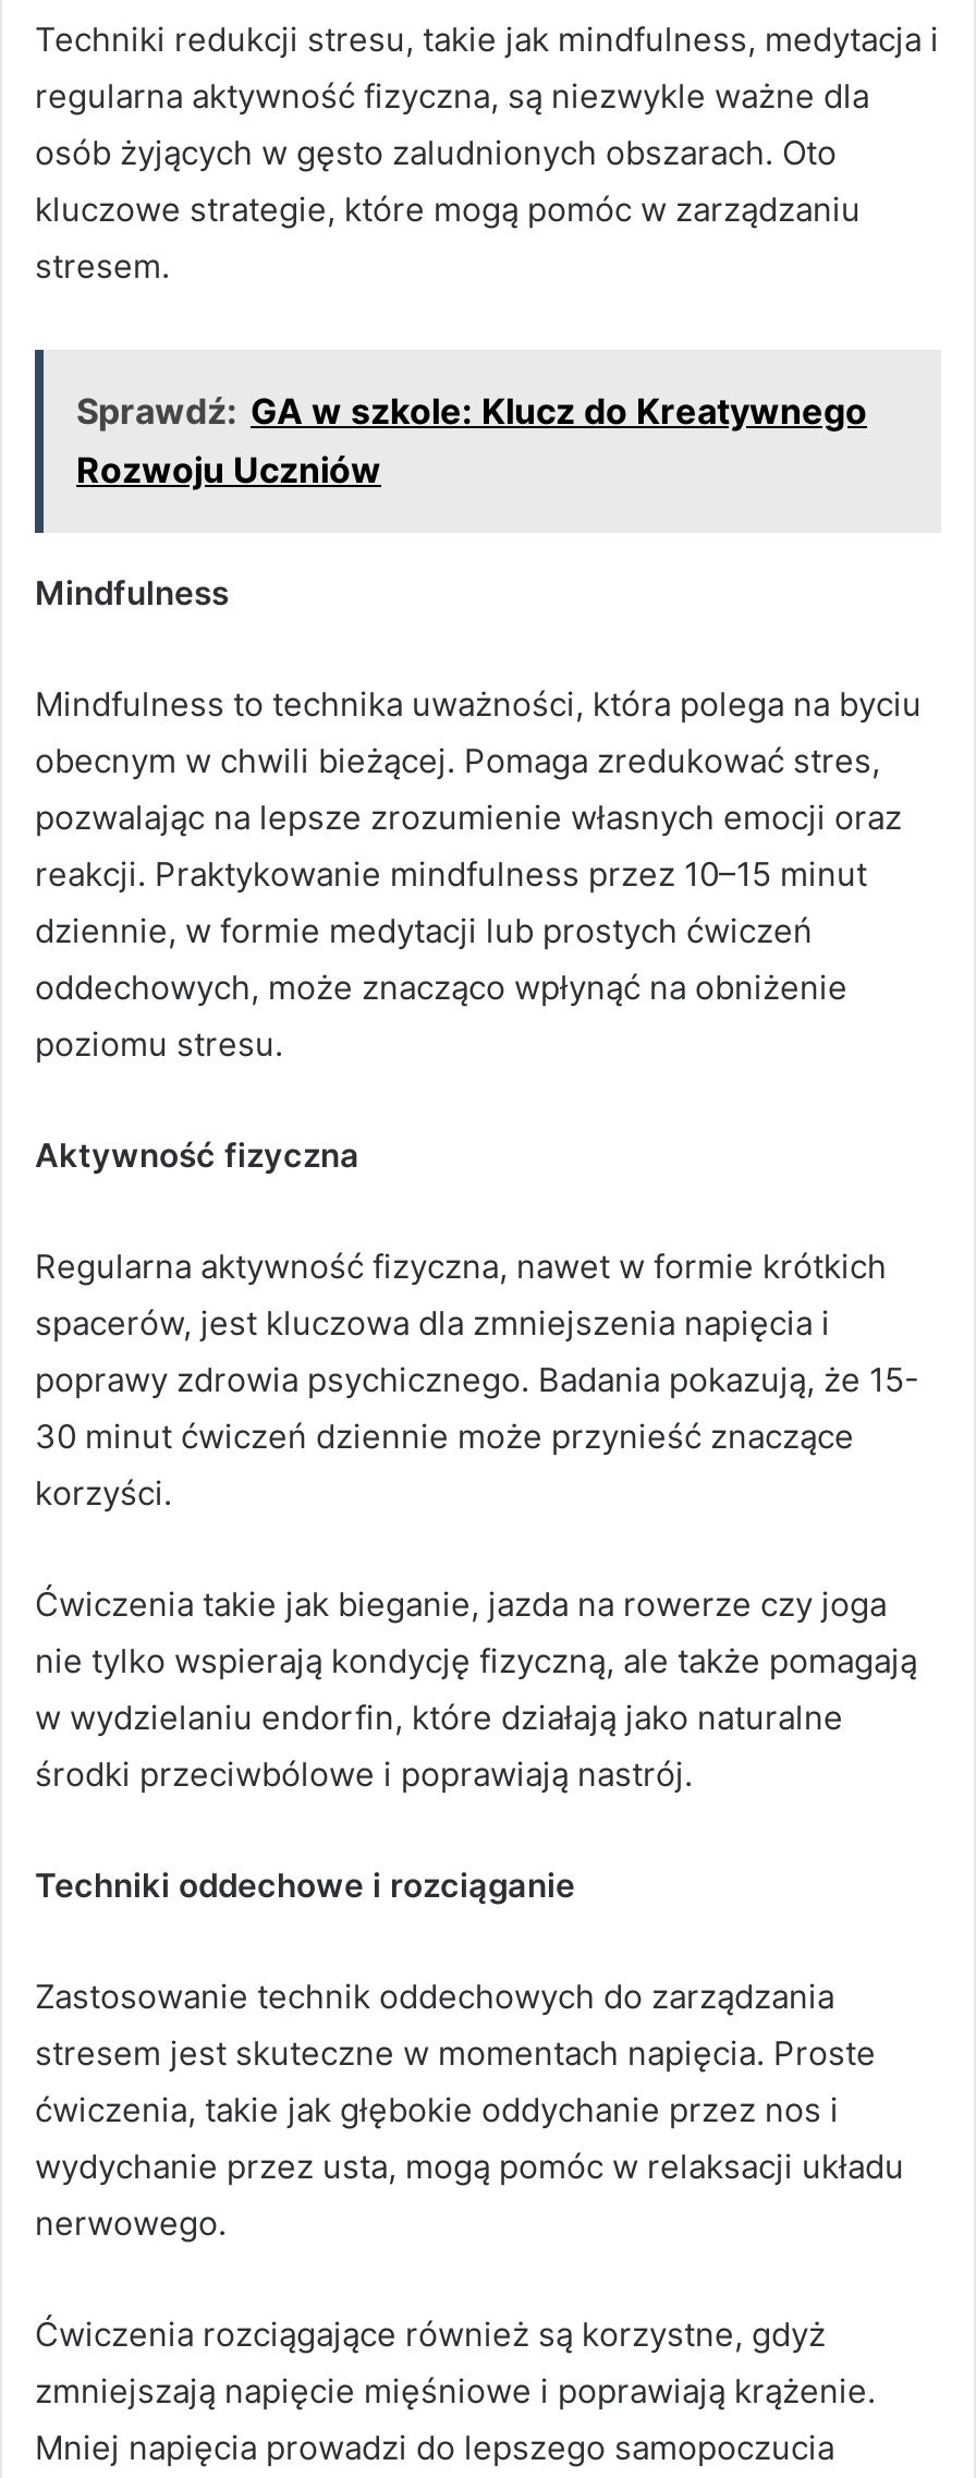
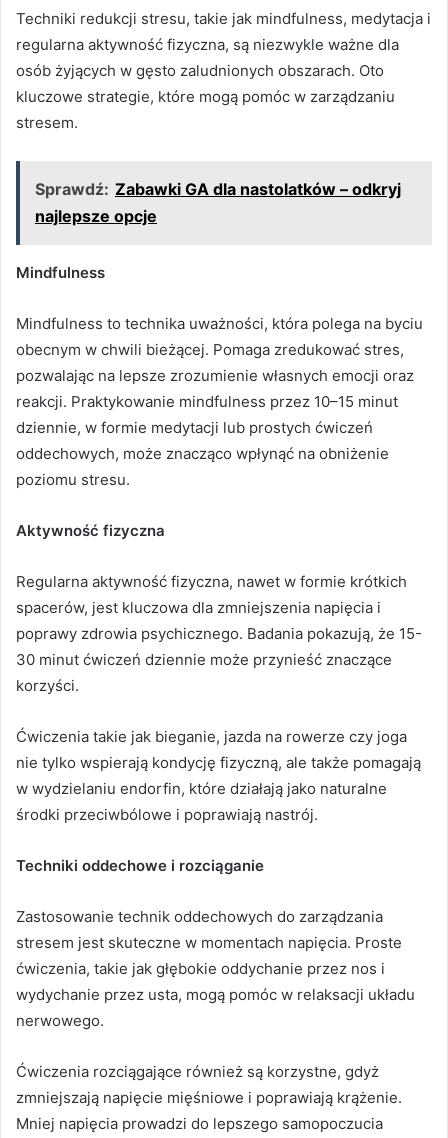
[76,389,867,492] Sprawdź: GA w szkole: Klucz do Kreatywnego | Rozwoju Uczniów -> [35,179,401,226] Sprawdź: Zabawki GA dla nastolatków – odkryj | najlepsze opcje

